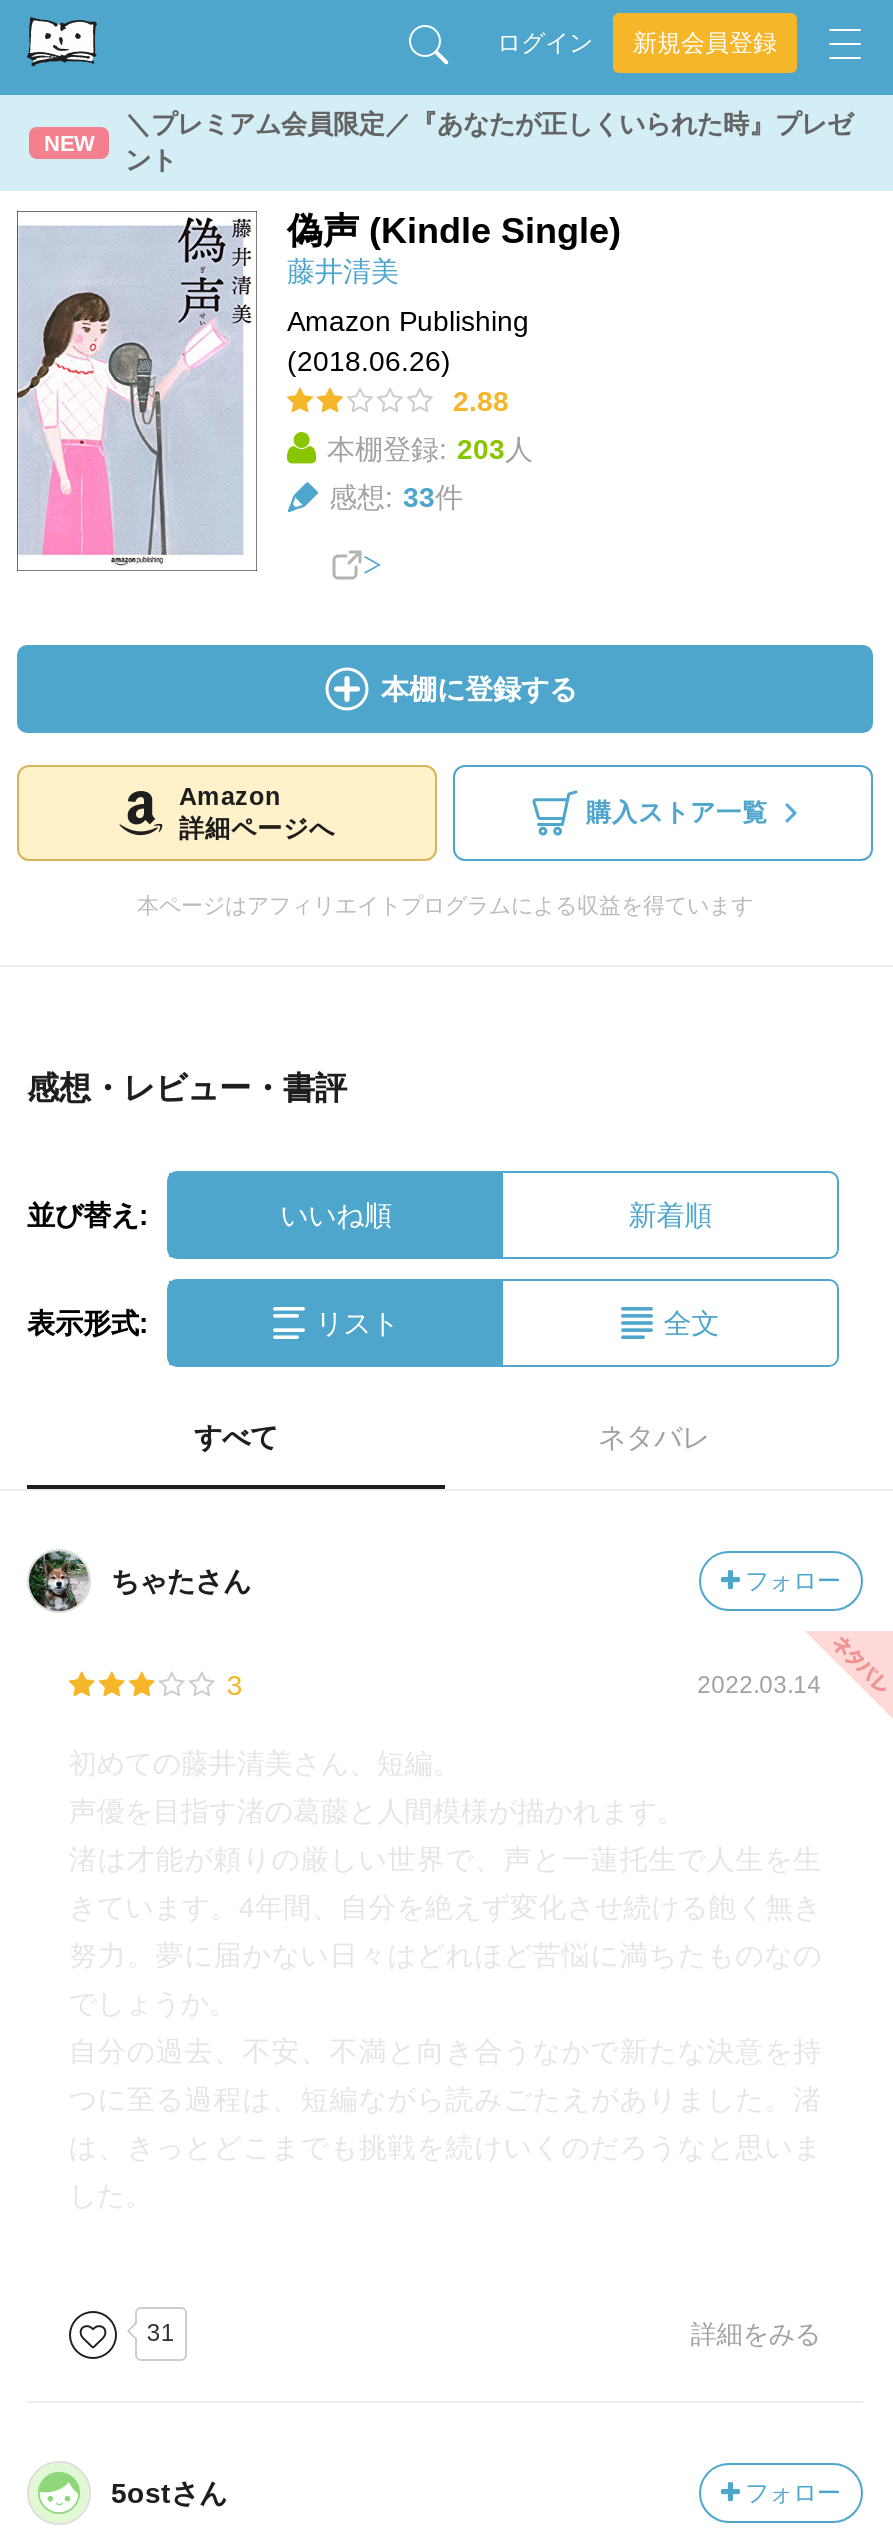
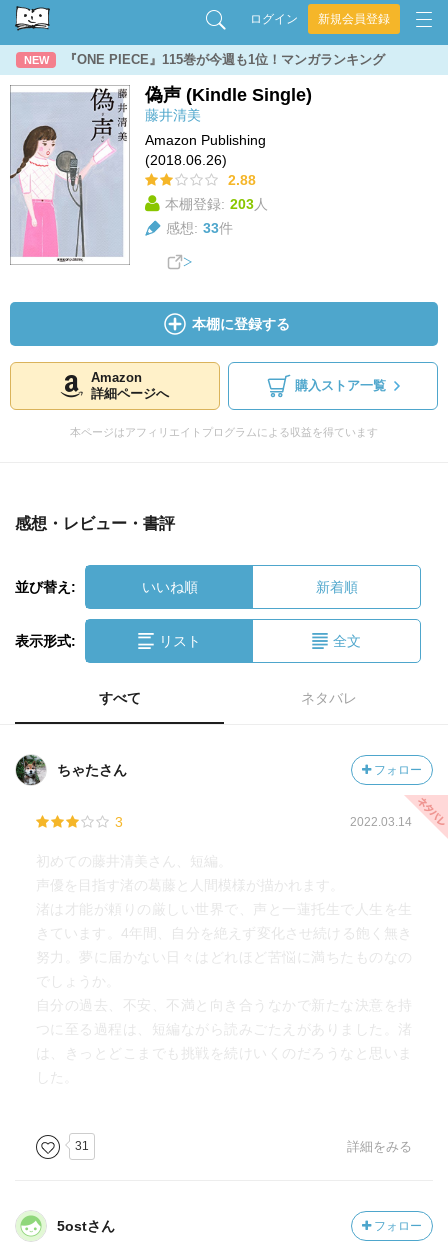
[125,109,853,175] ＼プレミアム会員限定／『あなたが正しくいられた時』プレゼ | ント -> [64,52,385,67] 『ONE PIECE』115巻が今週も1位！マンガランキング

